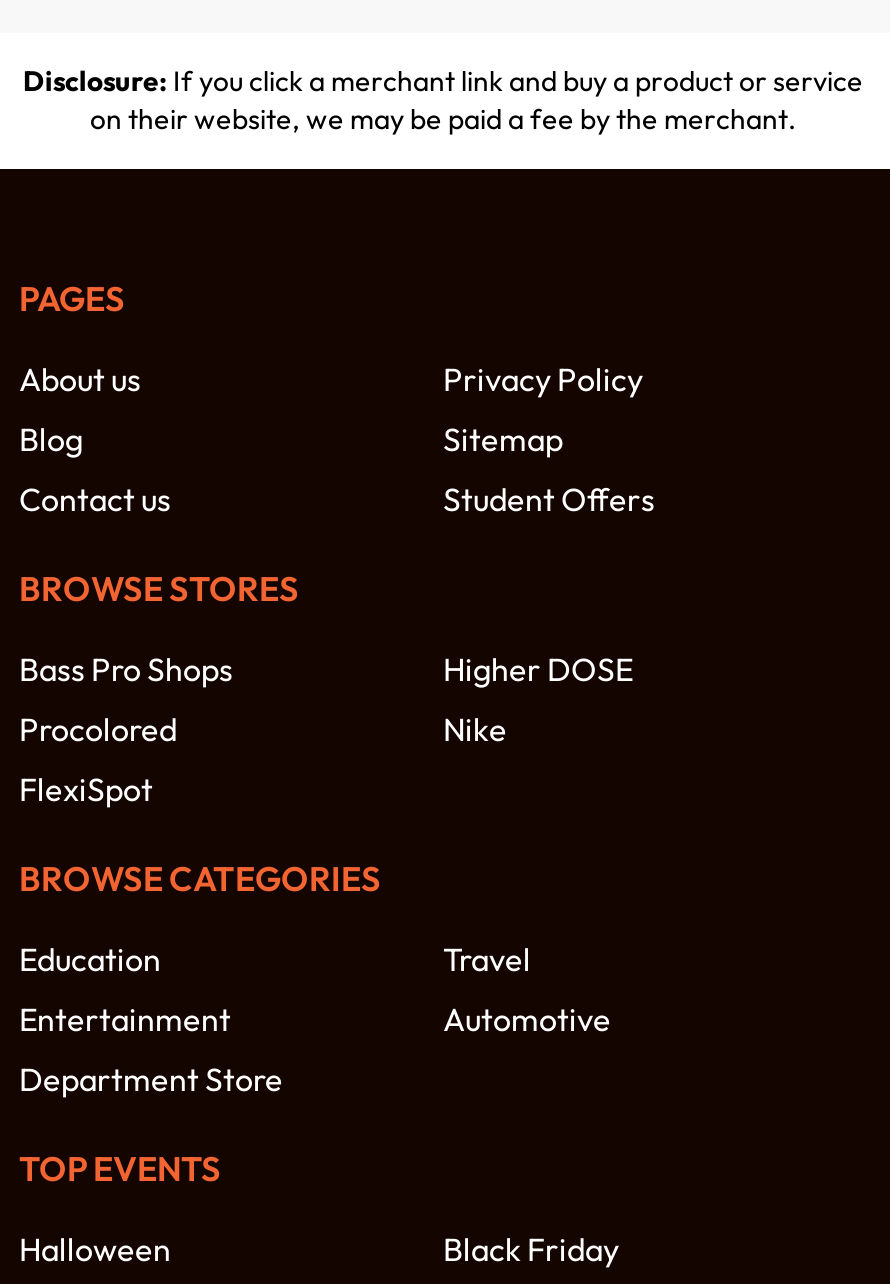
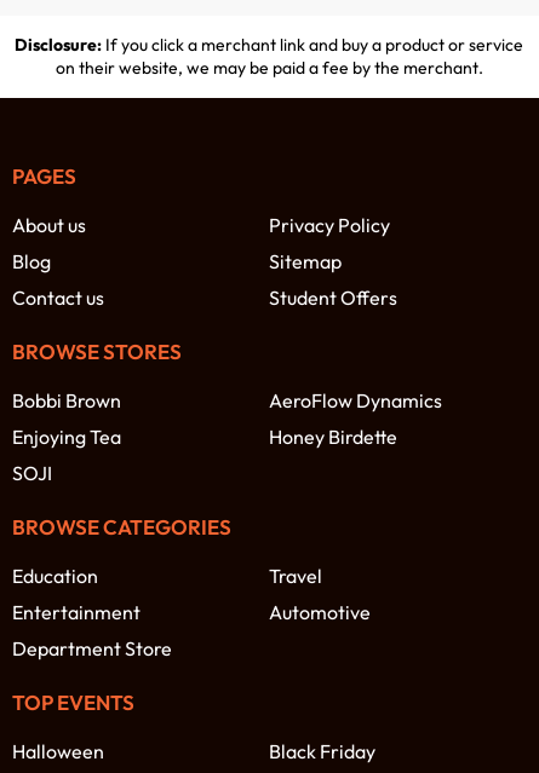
[19,650,633,690] Bass Pro Shops | Higher DOSE -> [12,389,442,413] Bobbi Brown | AeroFlow Dynamics
[19,710,507,750] Procolored | Nike -> [12,425,397,449] Enjoying Tea | Honey Birdette
[19,770,153,810] FlexiSpot -> [12,461,52,486] SOJI

